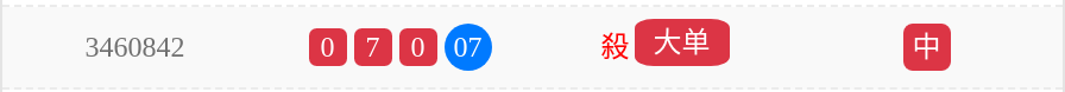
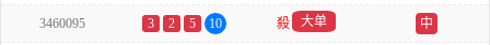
[85,31,185,64] 3460842 -> [39,16,85,31] 3460095
[320,31,335,64] 0 -> [147,16,154,31] 3
[366,31,380,64] 7 -> [168,16,175,31] 2
[411,31,425,64] 0 -> [189,16,196,31] 5
[454,31,482,64] 07 -> [209,16,222,31] 10

